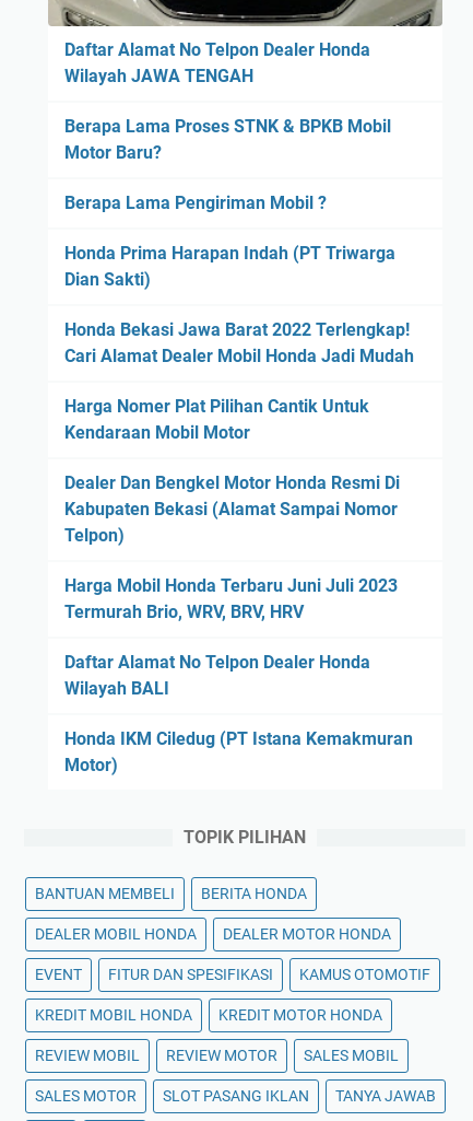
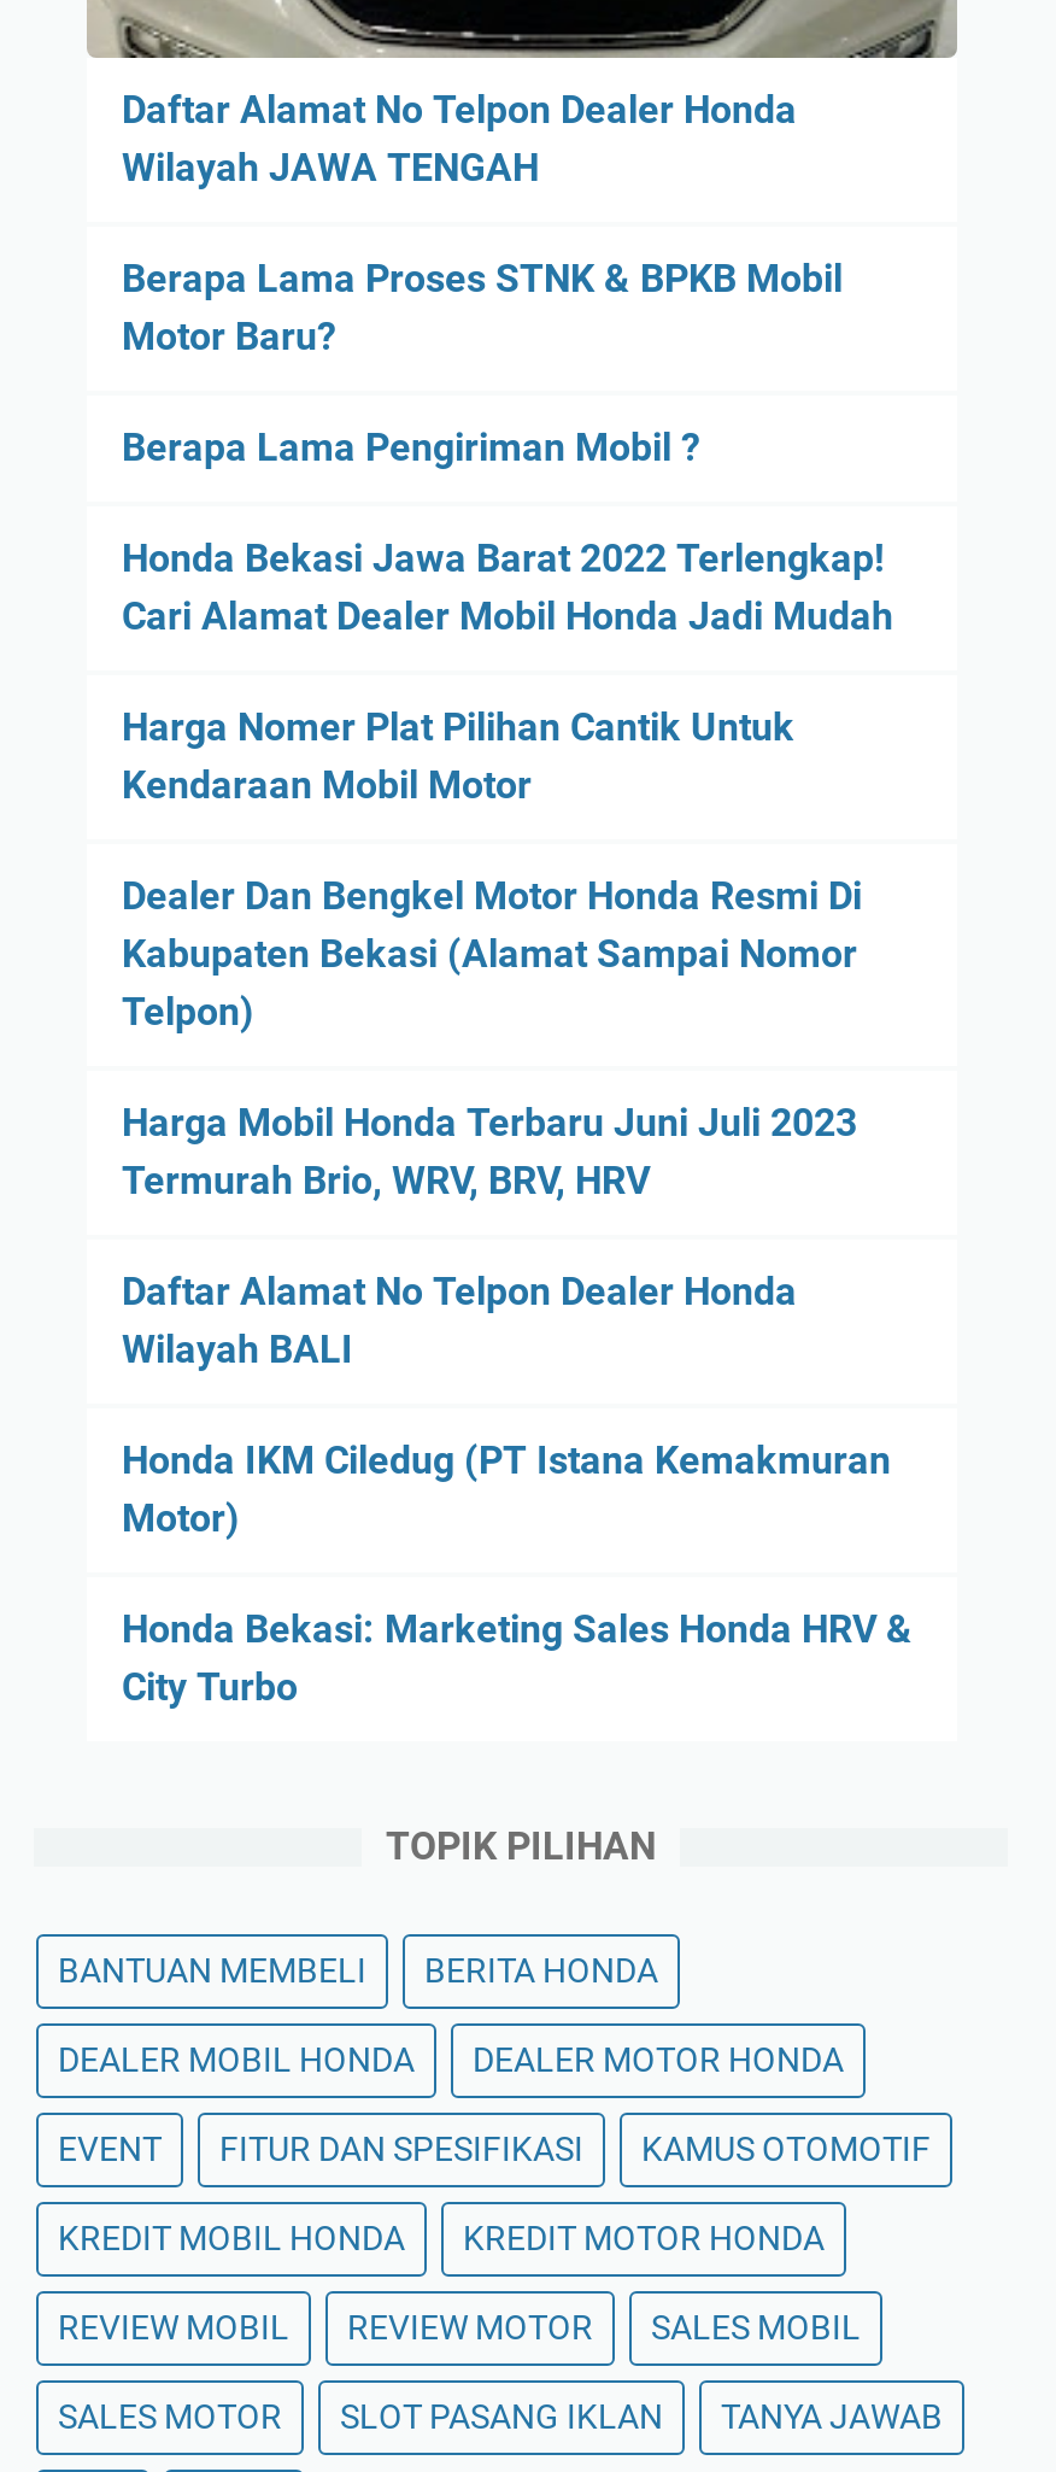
[64,243,395,290] Honda Prima Harapan Indah (PT Triwarga | Dian Sakti) -> none
moved [64,319,413,775] -> [122,535,893,1541]: Honda Bekasi Jawa Barat 2022 Terlengkap! | Cari Alamat Dealer Mobil Honda Jadi Mudah | Harga Nomer Plat Pilihan Cantik Untuk | ... | Honda IKM Ciledug (PT Istana Kemakmuran | Motor)
none -> [122,1606,913,1710] Honda Bekasi: Marketing Sales Honda HRV & | City Turbo

